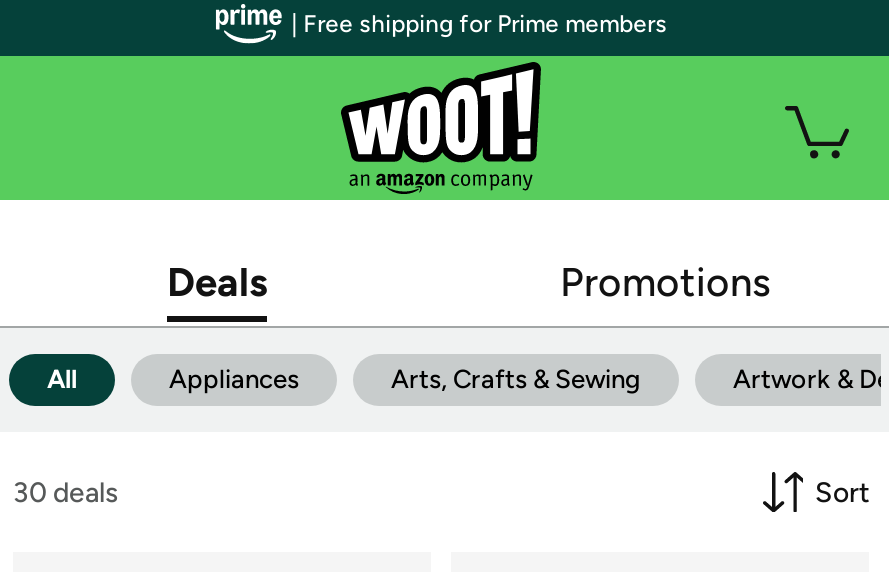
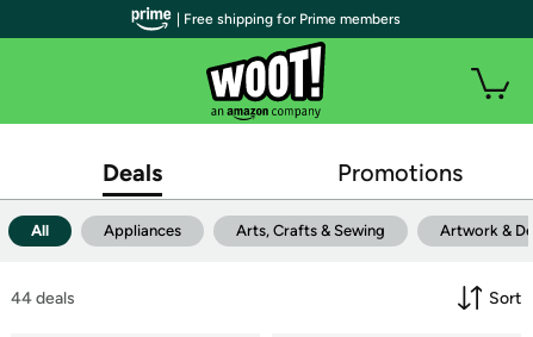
[13,475,119,509] 30 deals -> [11,288,75,308] 44 deals

